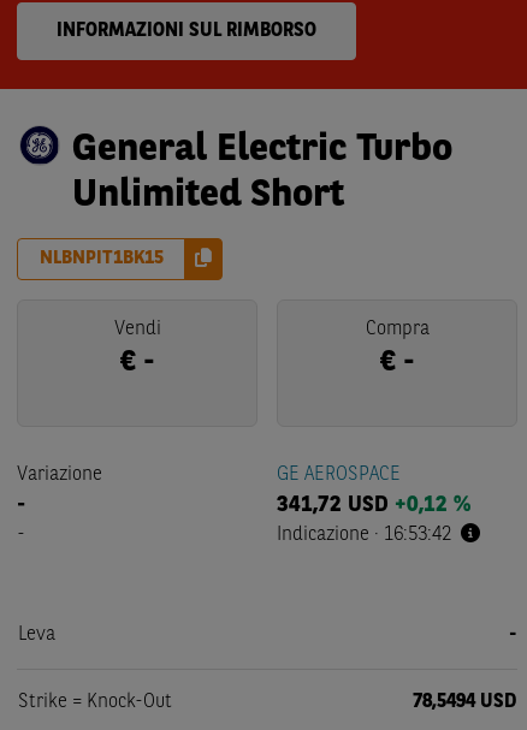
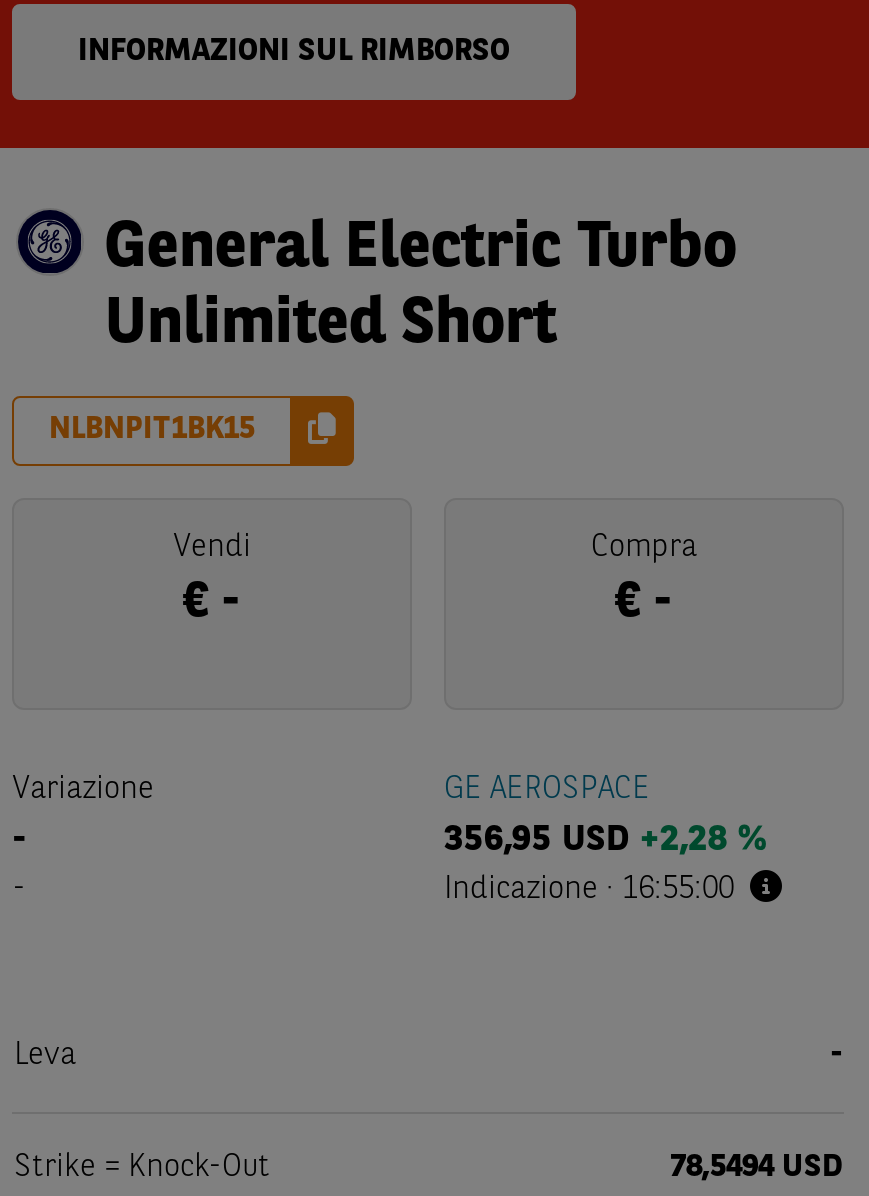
[277,494,470,516] 341,72 USD +0,12 % -> [444,822,766,858] 356,95 USD +2,28 %
[277,526,451,545] Indicazione · 16:53:42 -> [444,874,734,906] Indicazione · 16:55:00

